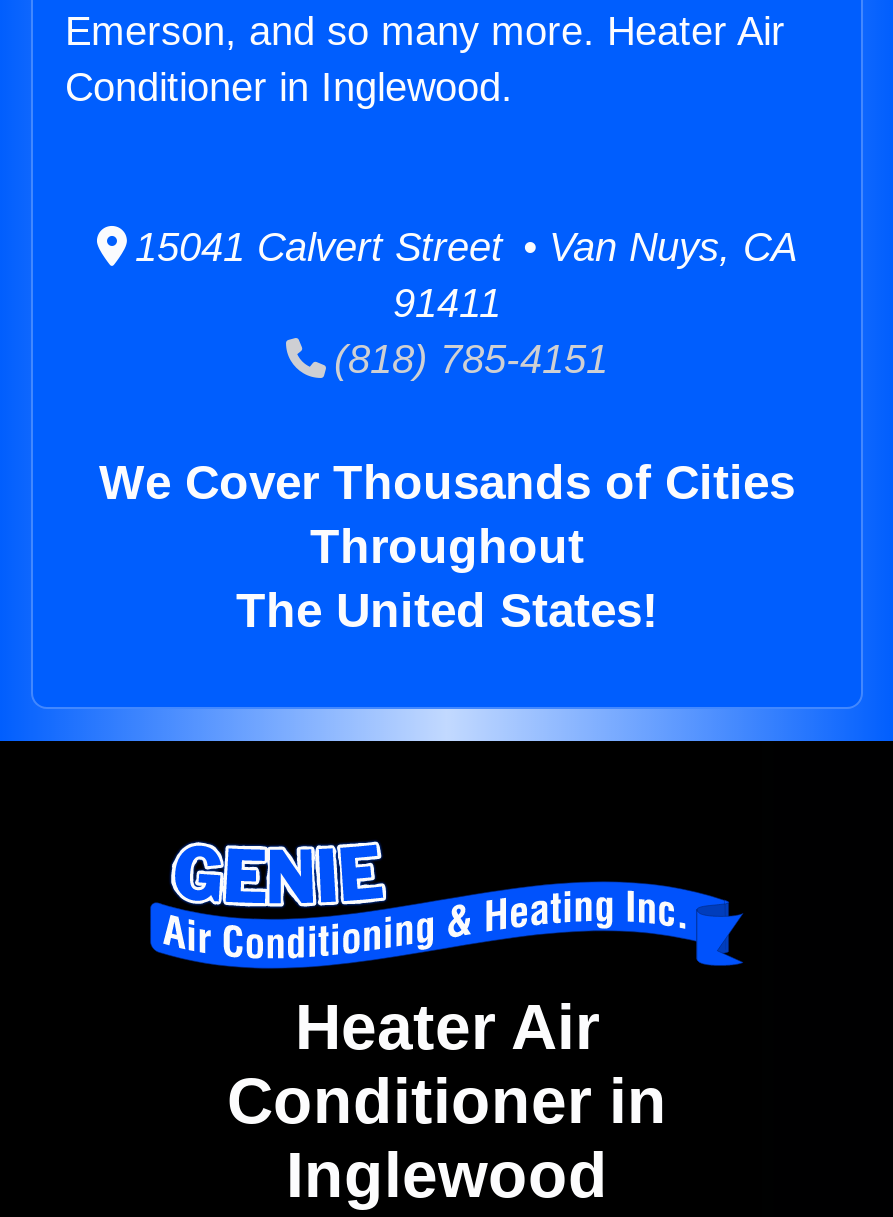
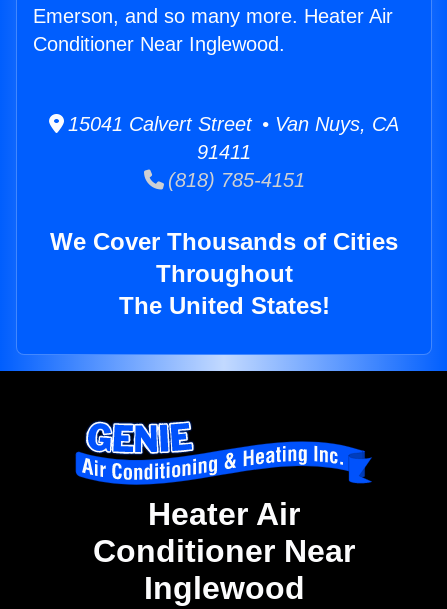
[65,65,513,109] Conditioner in Inglewood. -> [33,33,285,55] Conditioner Near Inglewood.
[227,1066,667,1138] Conditioner in -> [93,533,355,569] Conditioner Near

